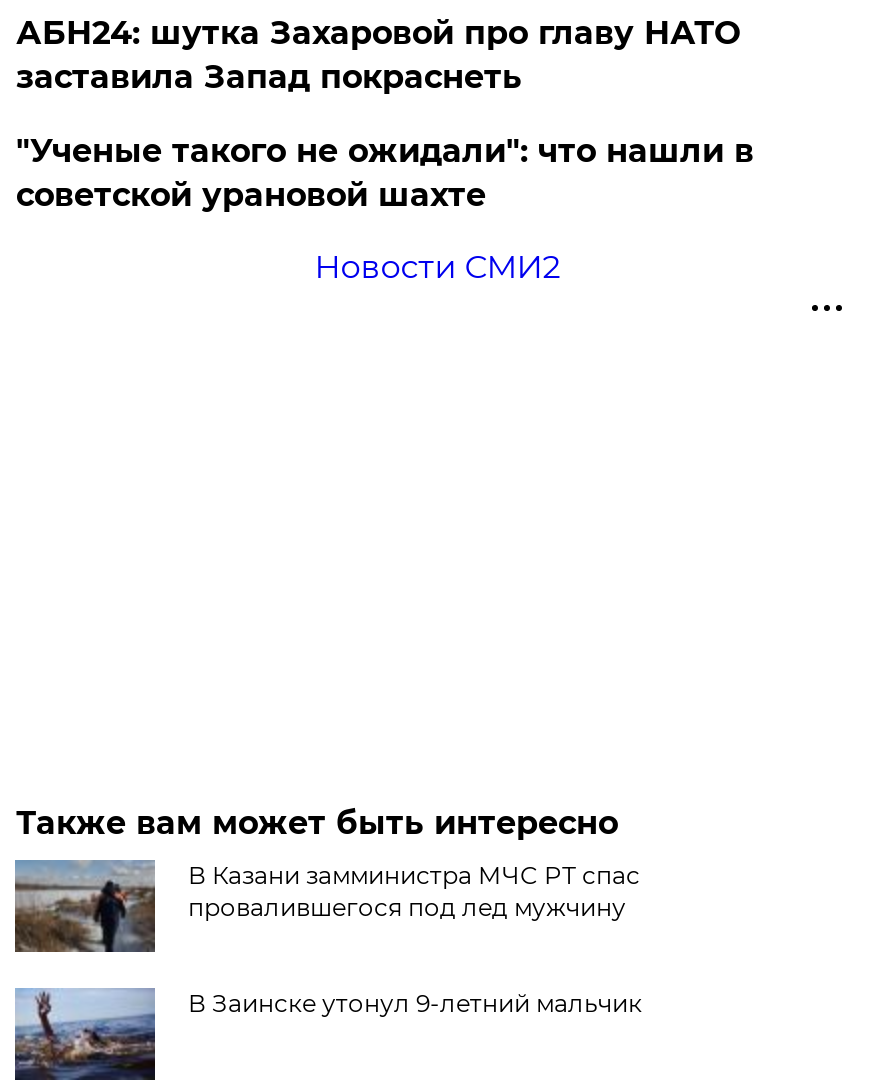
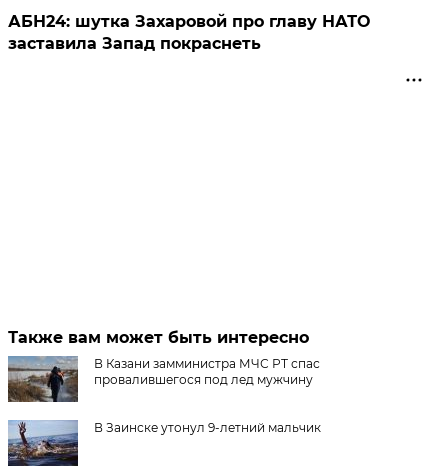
[16,132,754,286] "Ученые такого не ожидали": что нашли в | советской урановой шахте | Новости СМИ2 -> none

